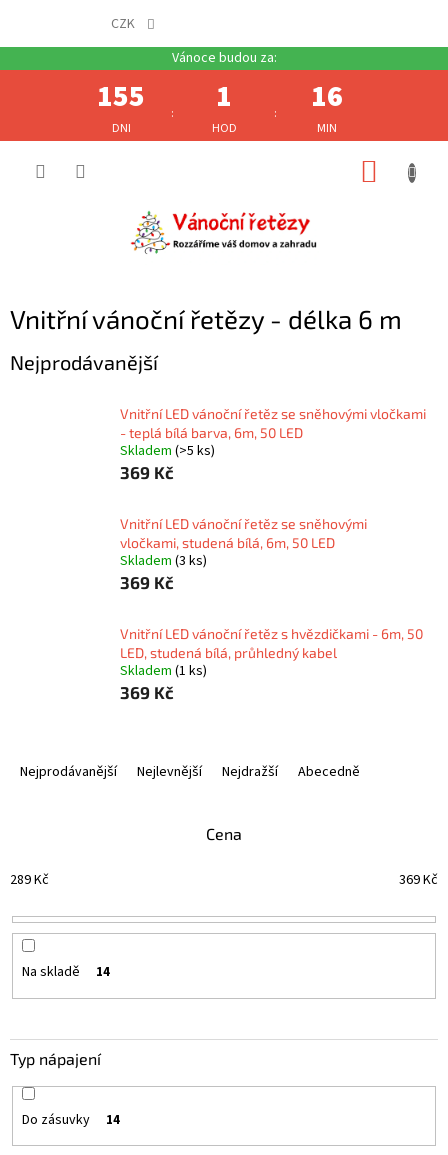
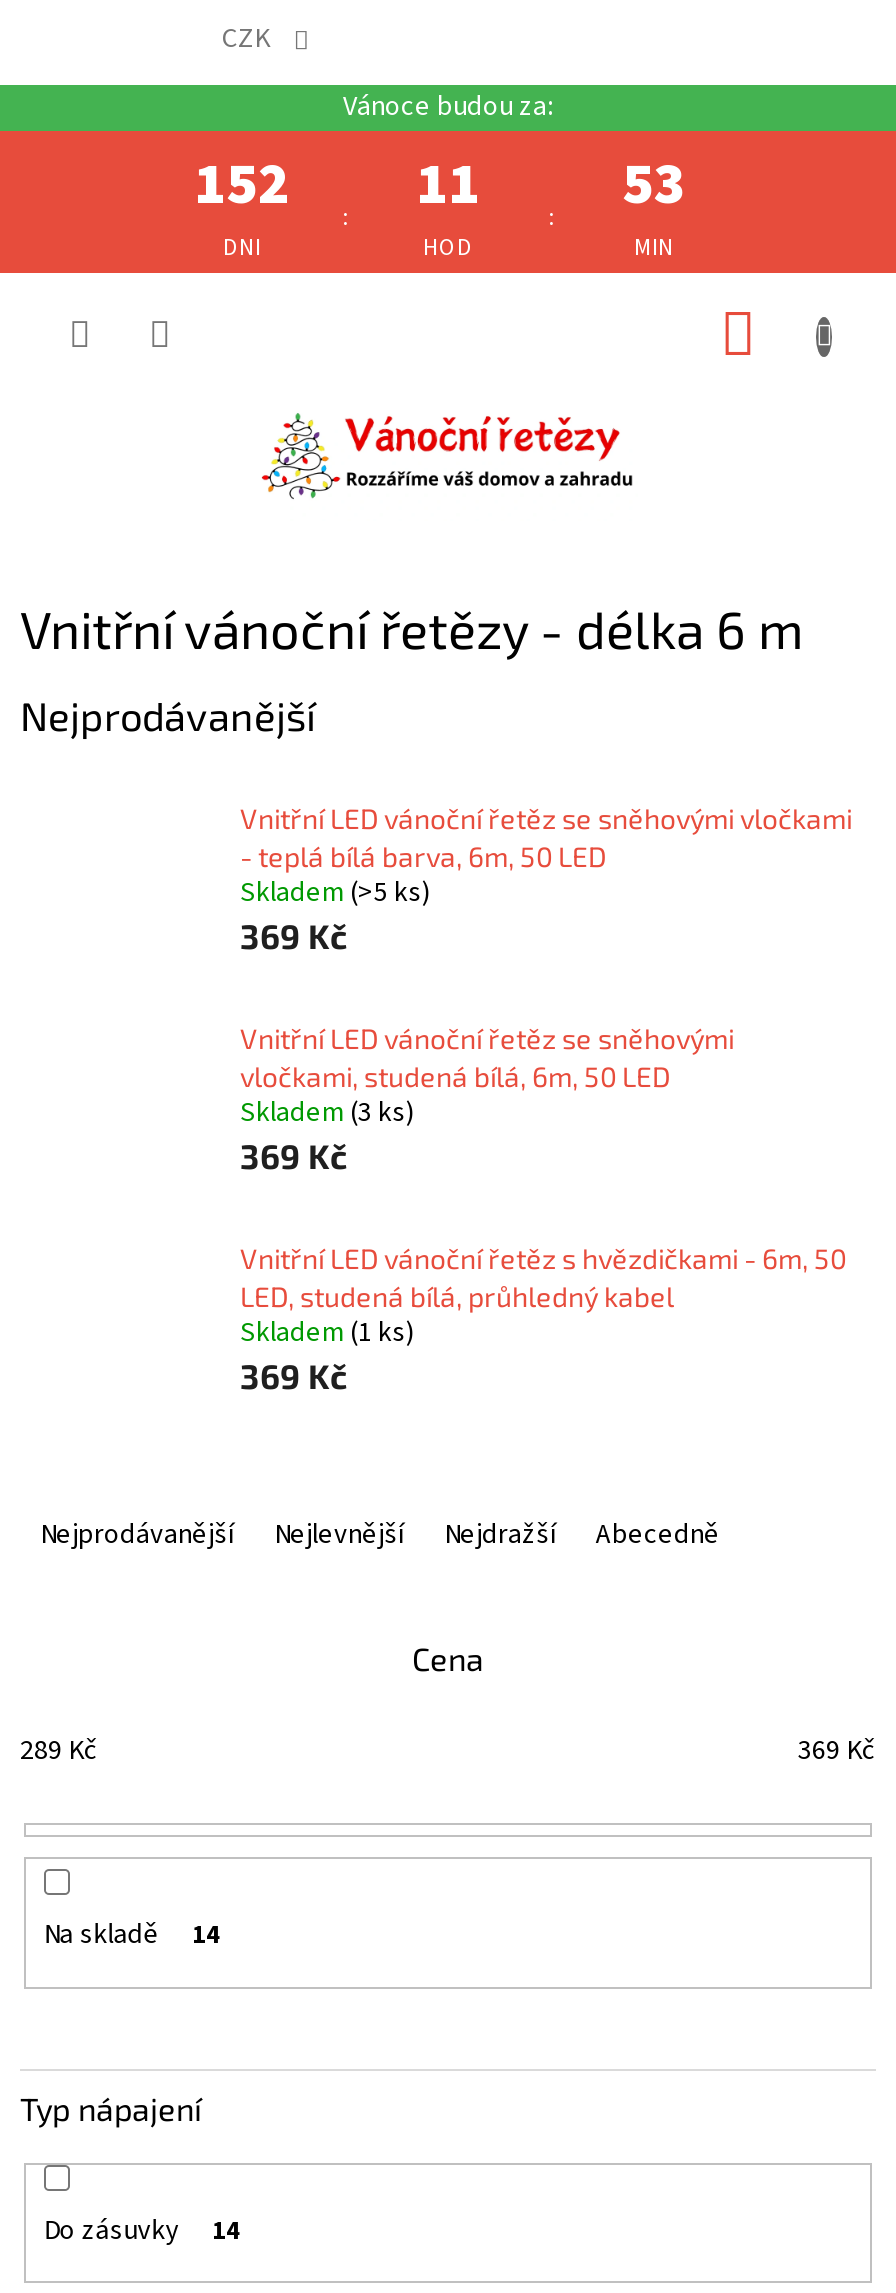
[97,76,145,118] 155 -> [194,143,290,227] 152
[216,76,232,118] 1 -> [416,143,480,227] 11
[311,76,343,118] 16 -> [622,143,686,227] 53

